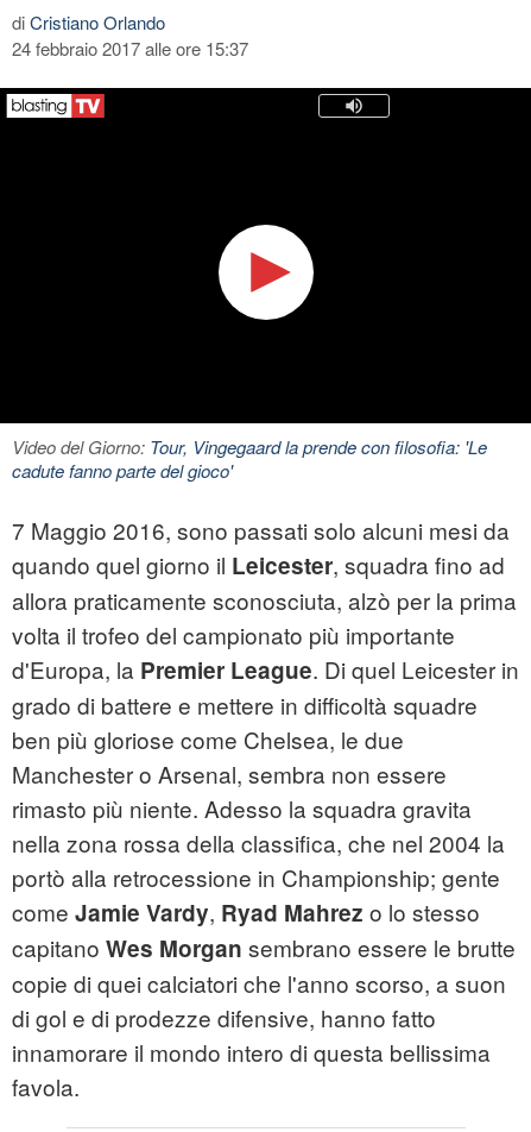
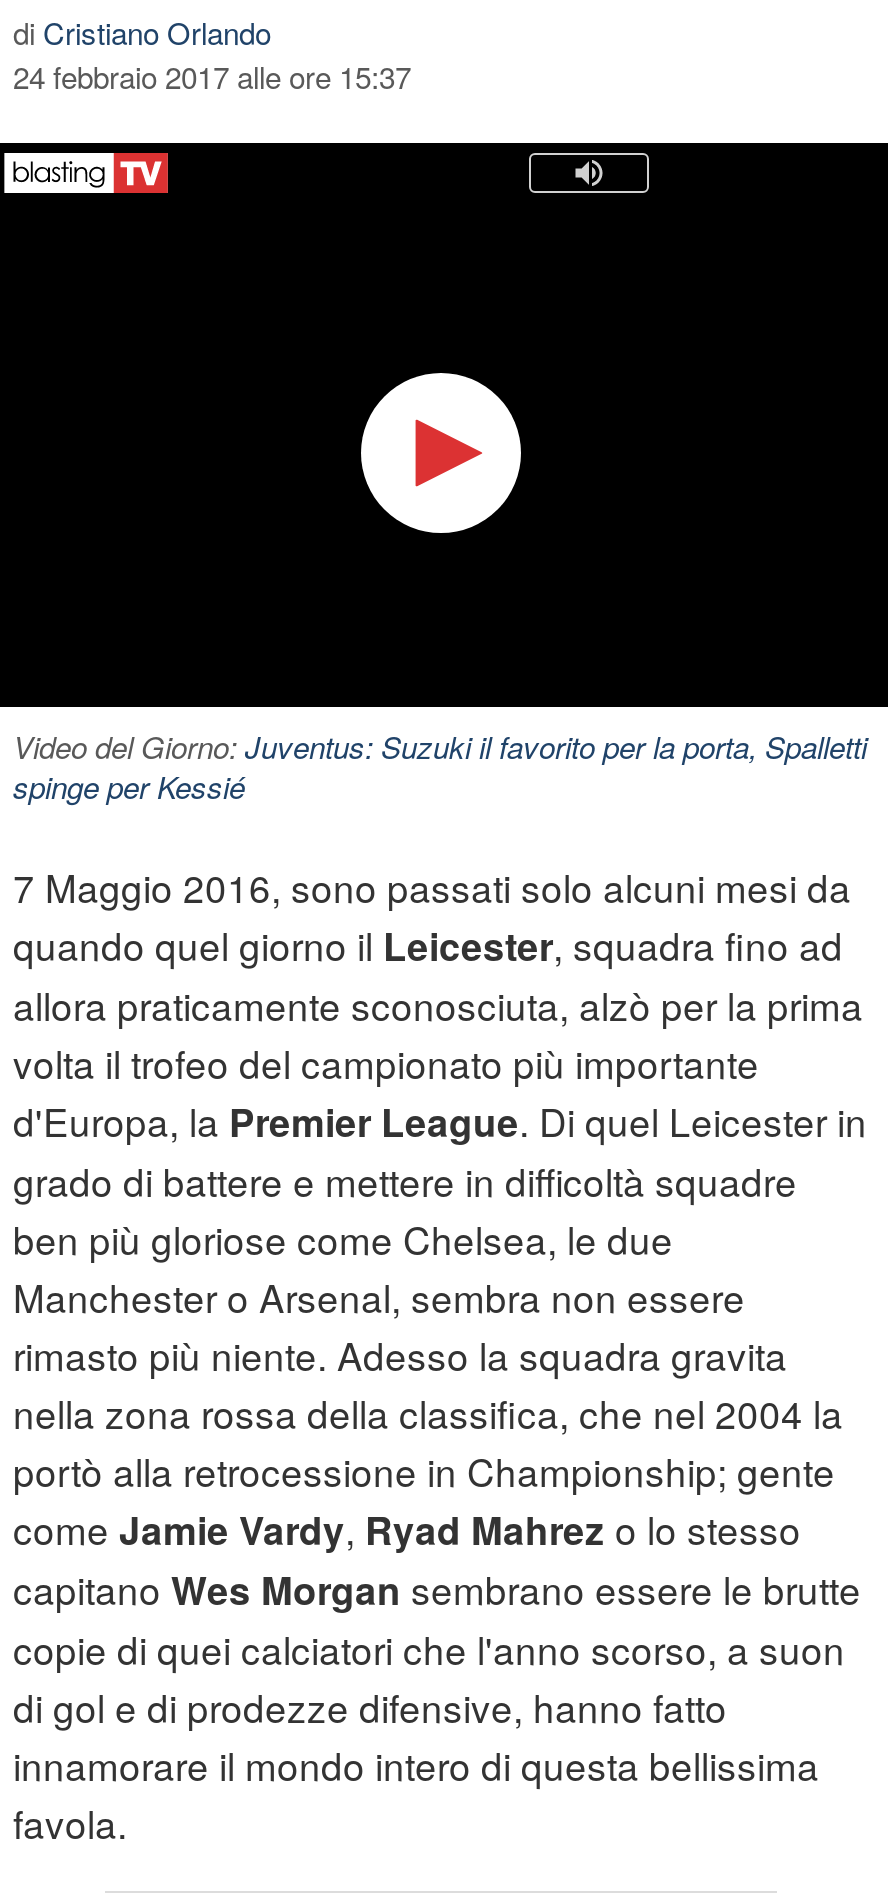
[12,434,487,483] Video del Giorno: Tour, Vingegaard la prende con filosofia: 'Le | cadute fanno parte del gioco' -> [13,726,867,808] Video del Giorno: Juventus: Suzuki il favorito per la porta, Spalletti | spinge per Kessié

